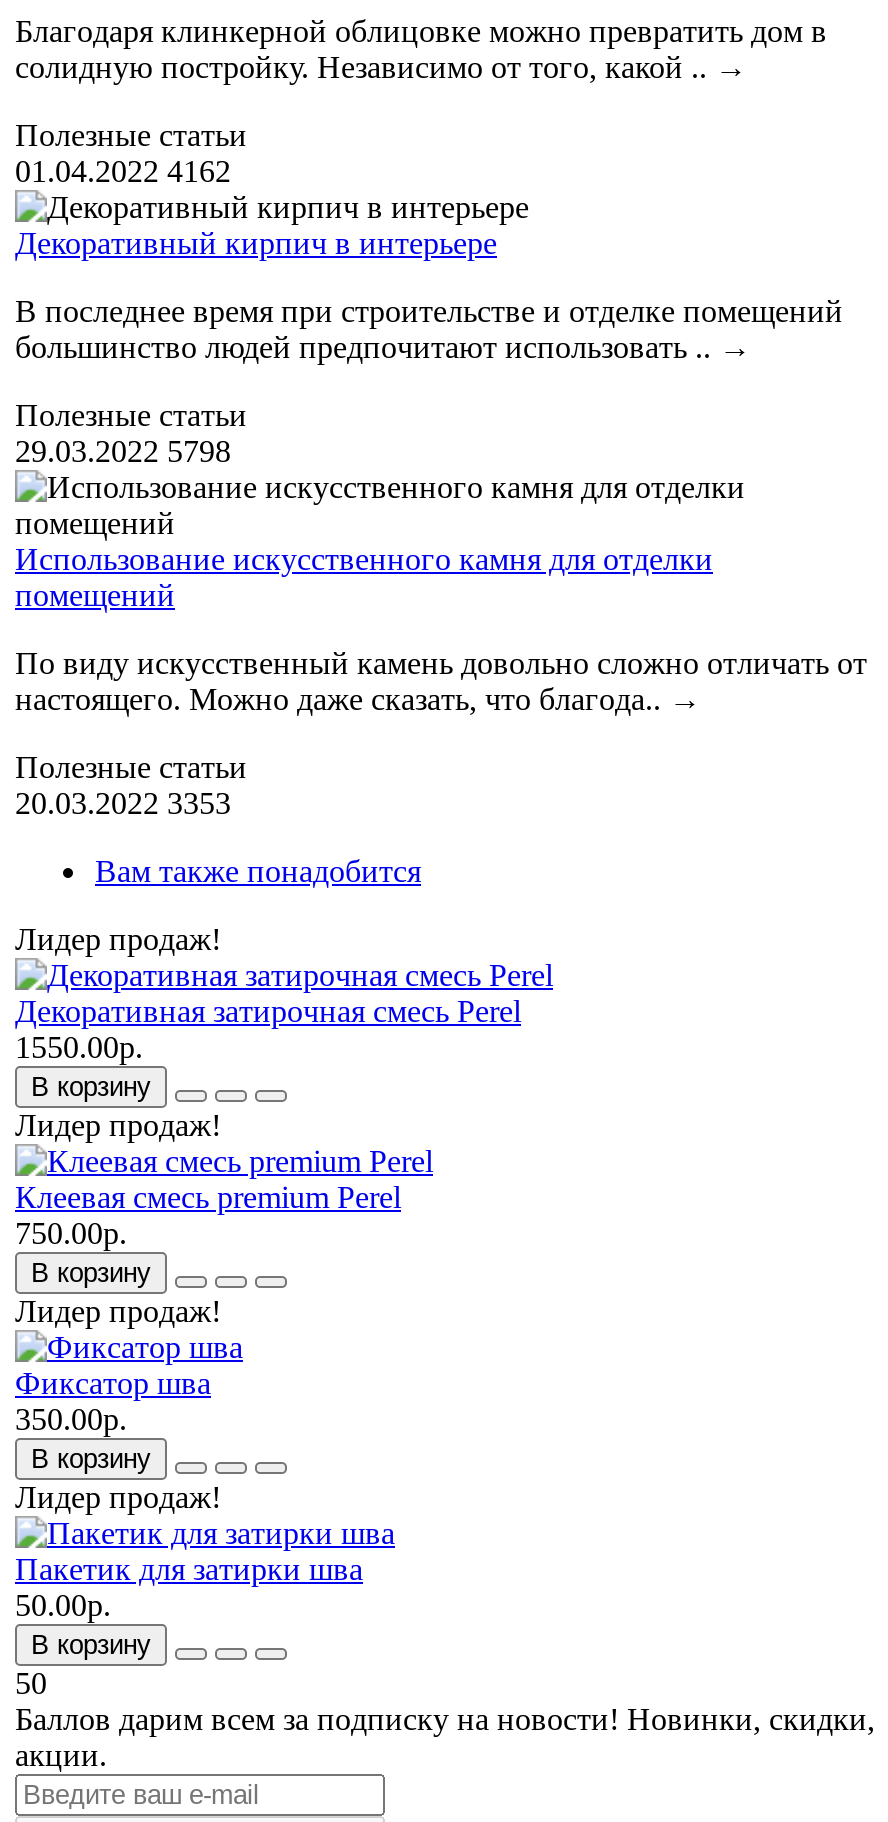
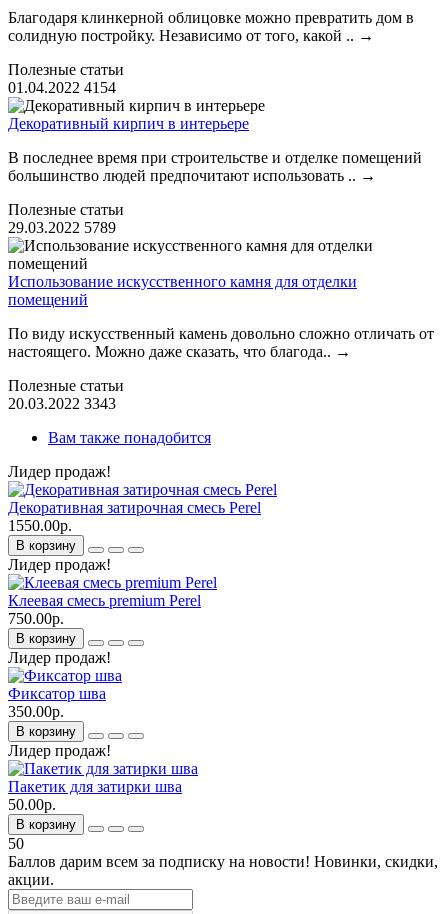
[15,155,231,189] 01.04.2022 4162 -> [8,79,116,96] 01.04.2022 4154
[15,435,231,469] 29.03.2022 5798 -> [8,219,116,236] 29.03.2022 5789
[15,787,231,821] 20.03.2022 3353 -> [8,395,116,412] 20.03.2022 3343

